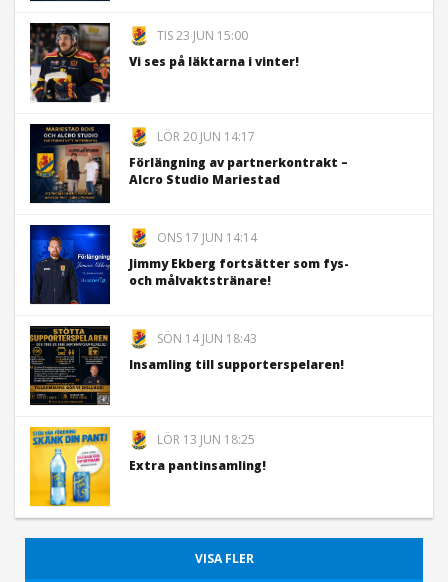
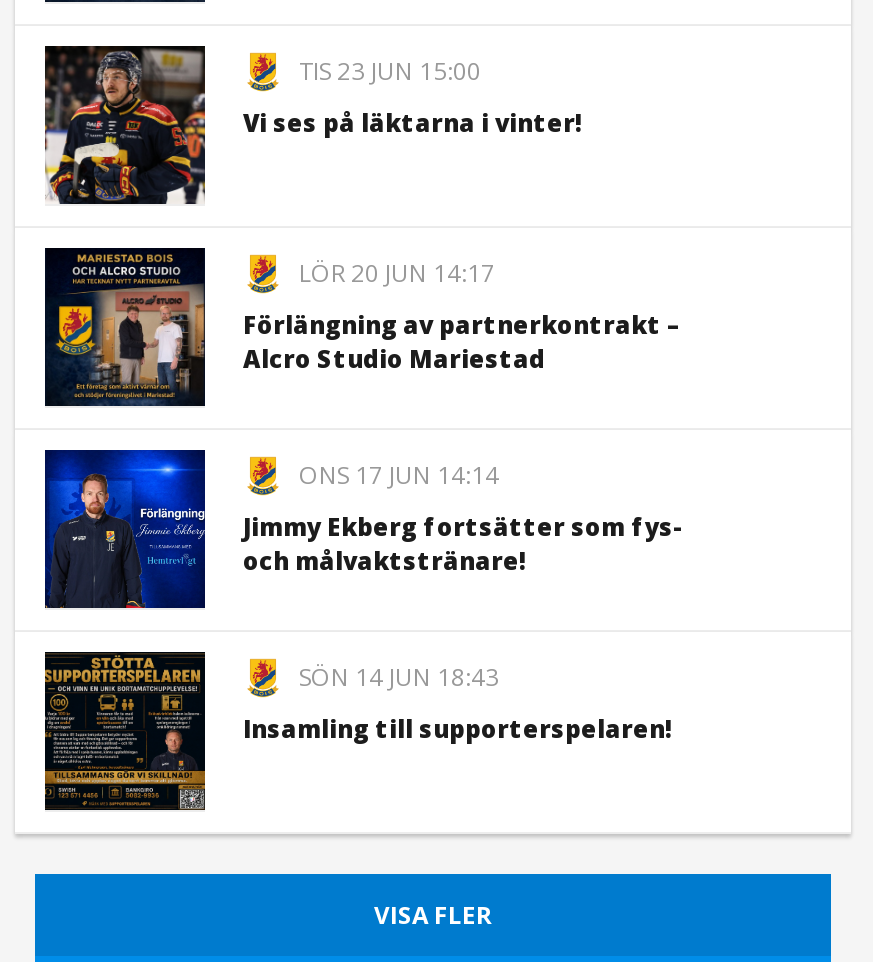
[29,426,266,507] [image] | LÖR 13 JUN 18:25 | Extra pantinsamling! -> none

